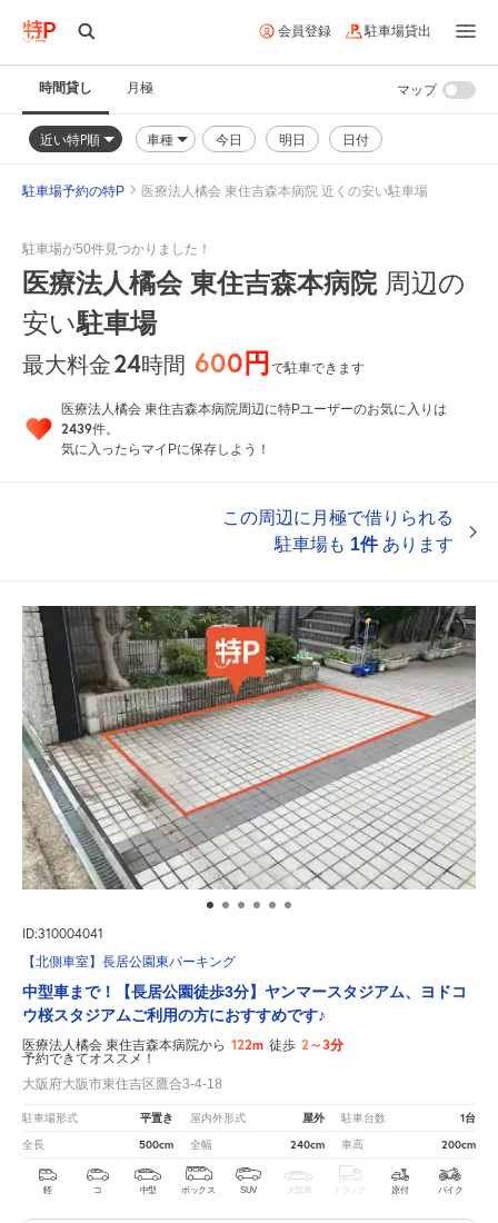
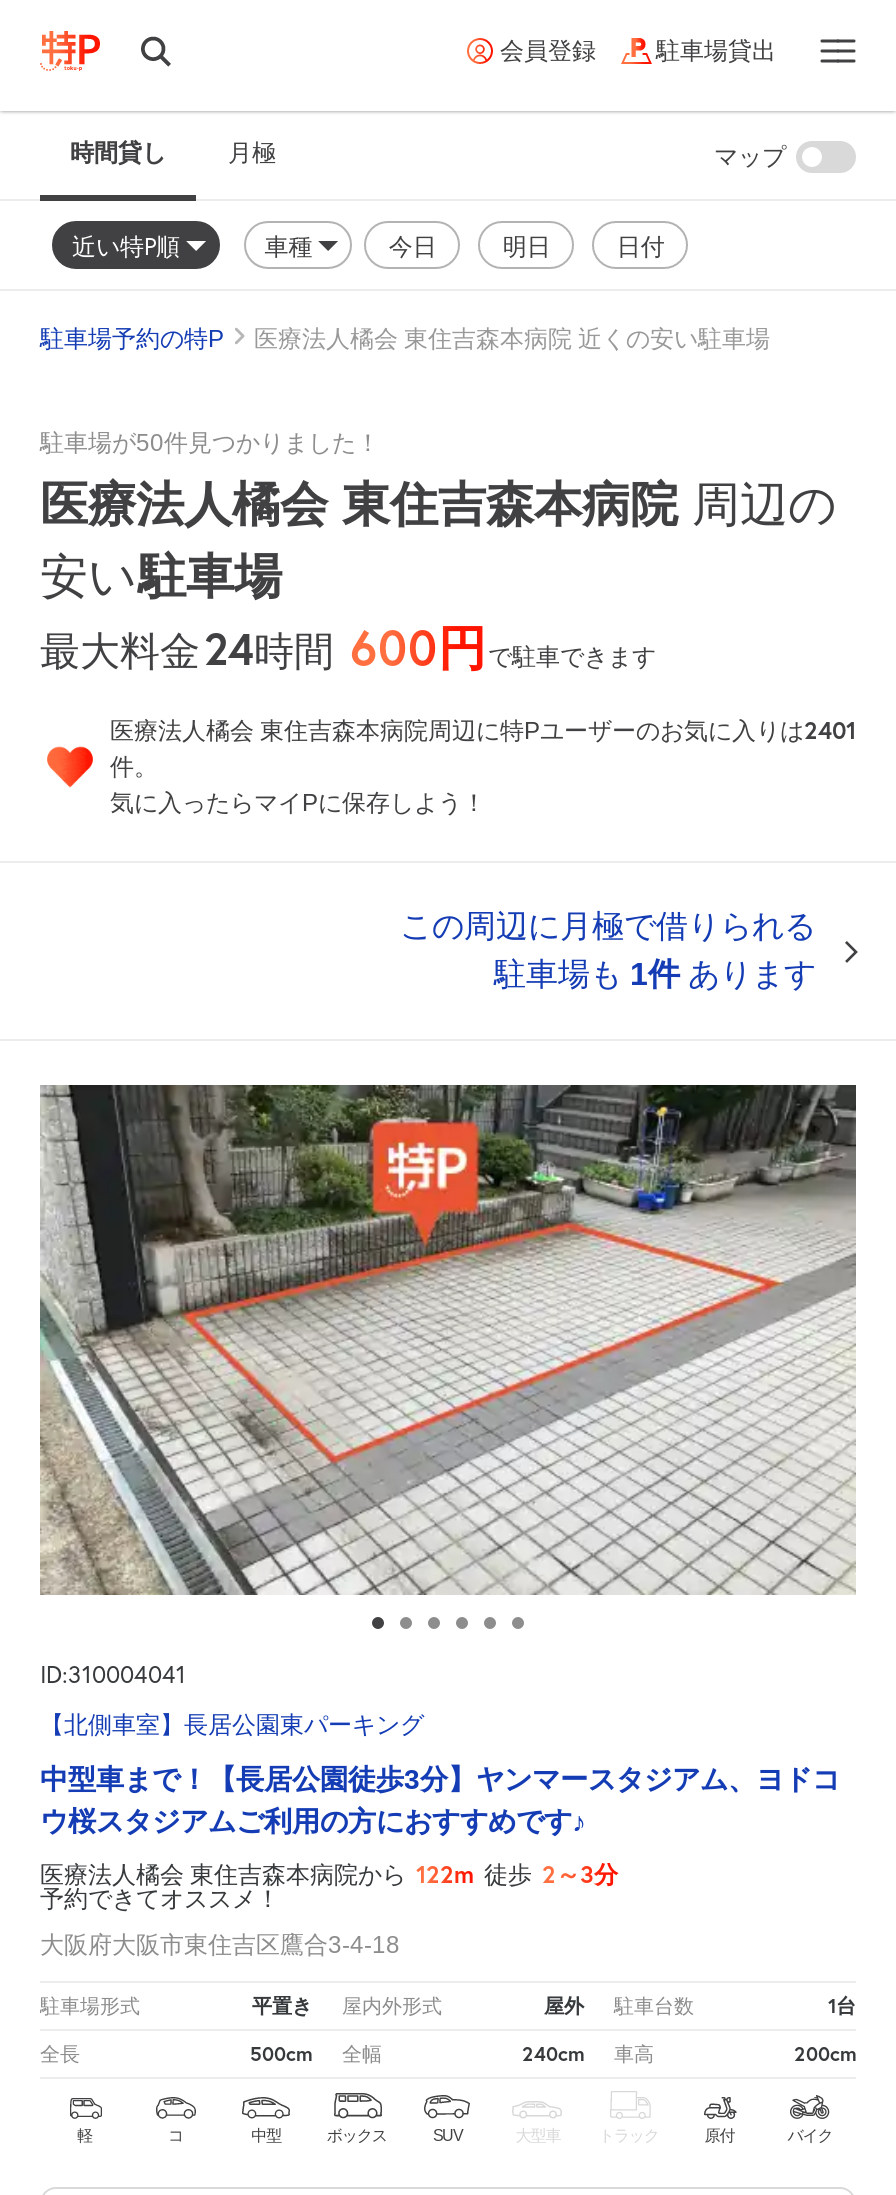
[61,401,447,437] 医療法人橘会 東住吉森本病院周辺に特Pユーザーのお気に入りは | 2439件。 -> [110,715,856,781] 医療法人橘会 東住吉森本病院周辺に特Pユーザーのお気に入りは2401 | 件。

